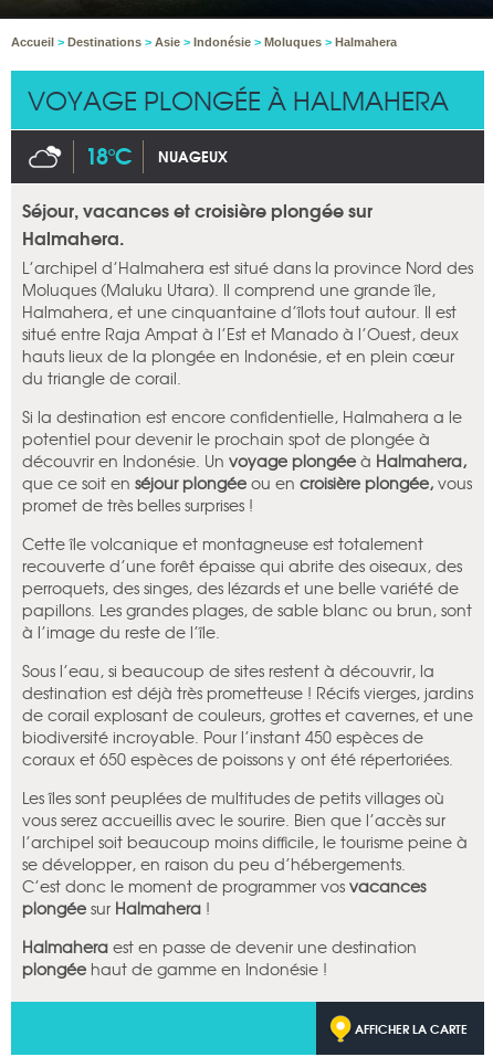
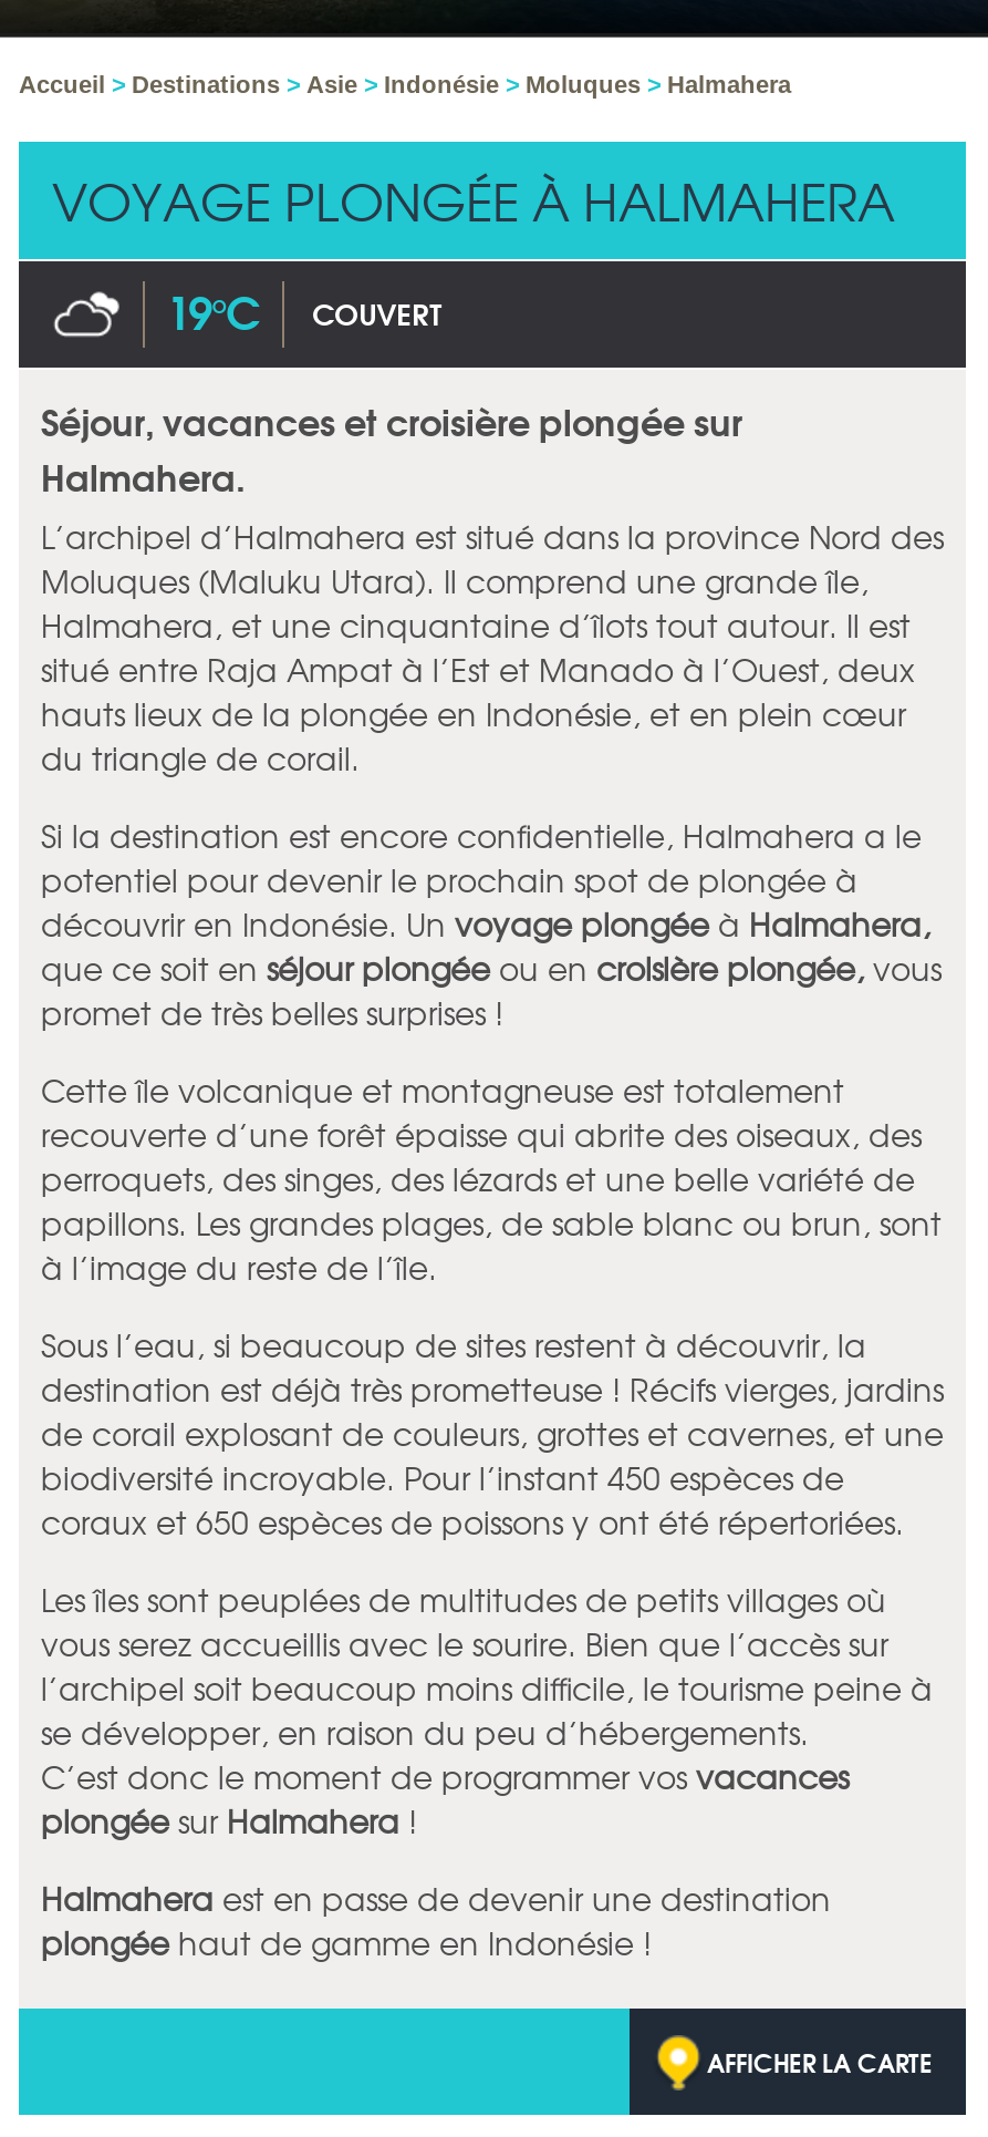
[85,137,227,171] 18°C | NUAGEUX -> [166,275,441,344] 19°C | COUVERT

